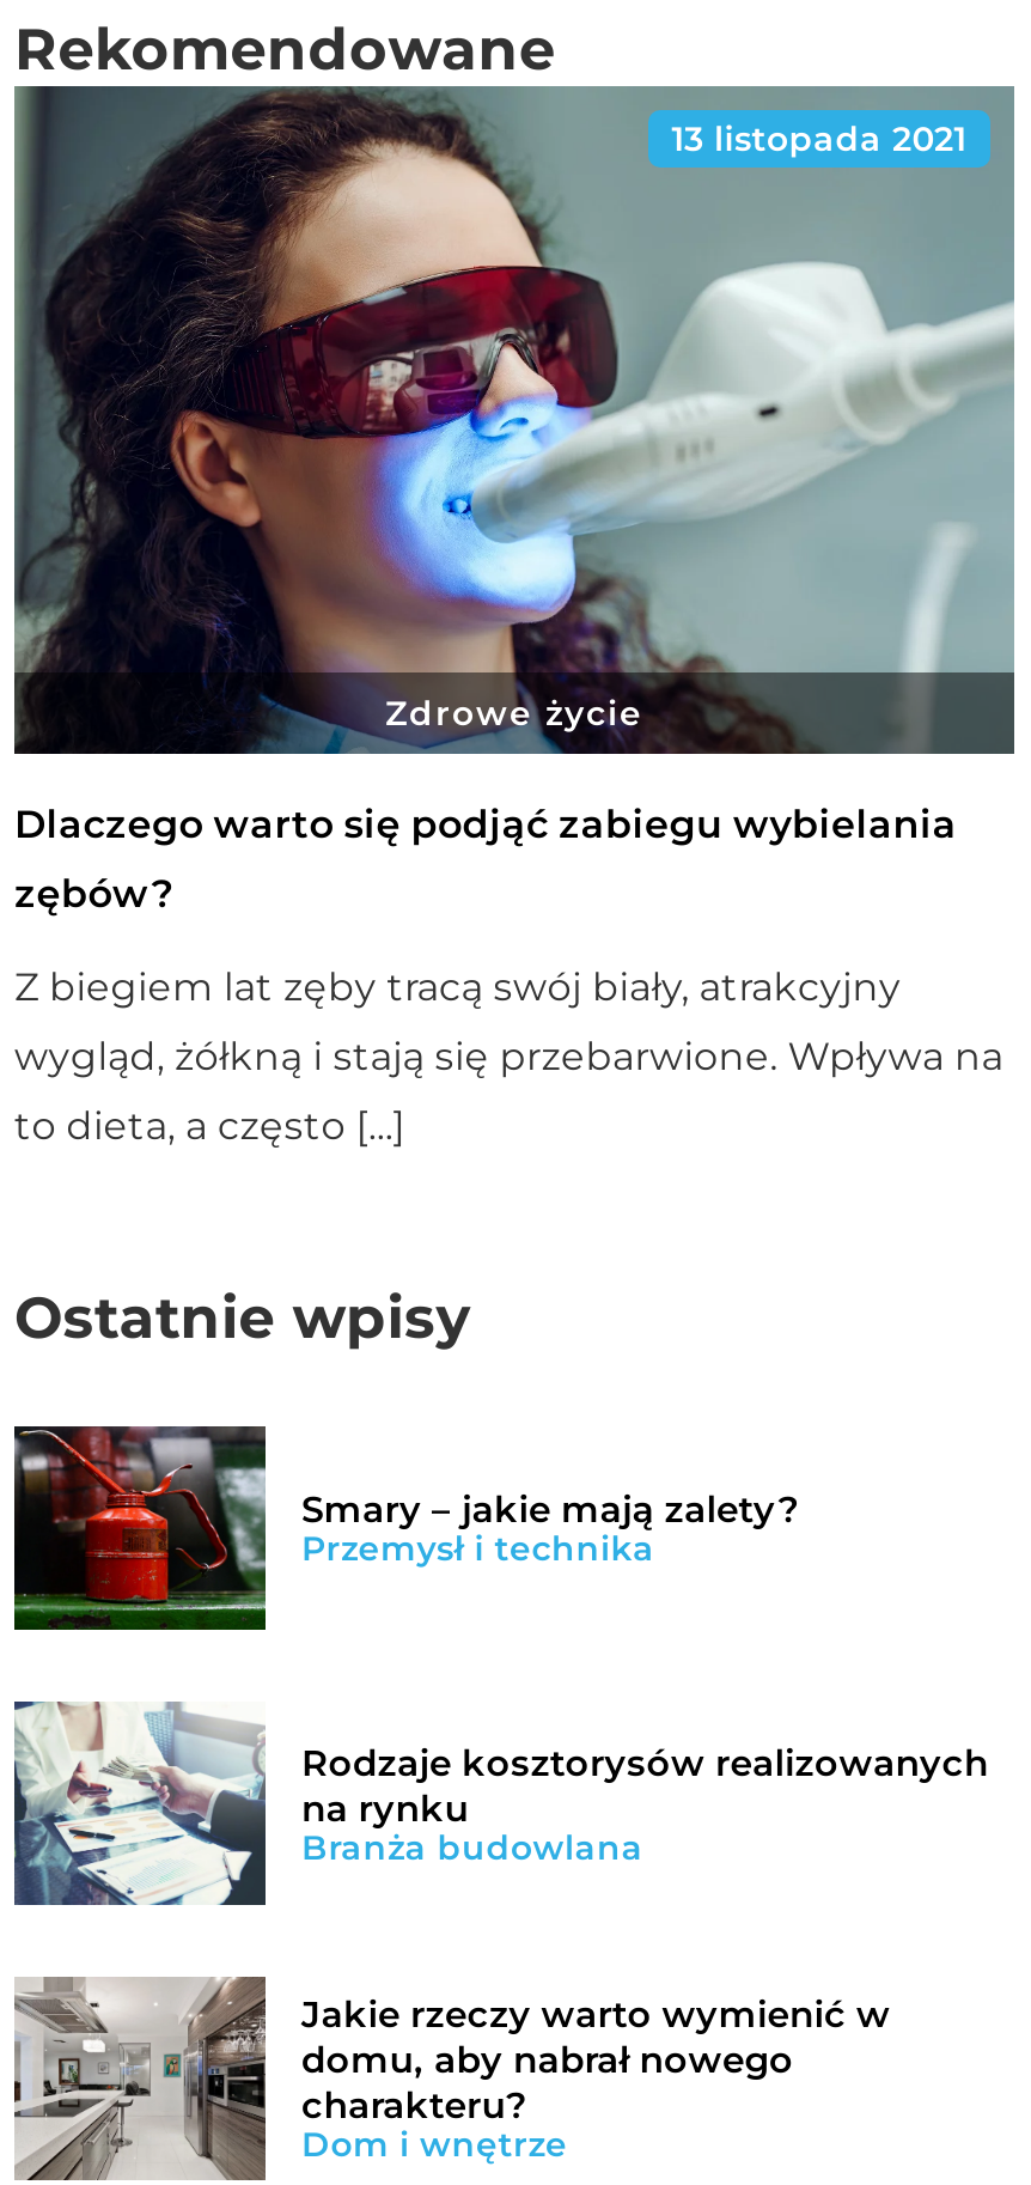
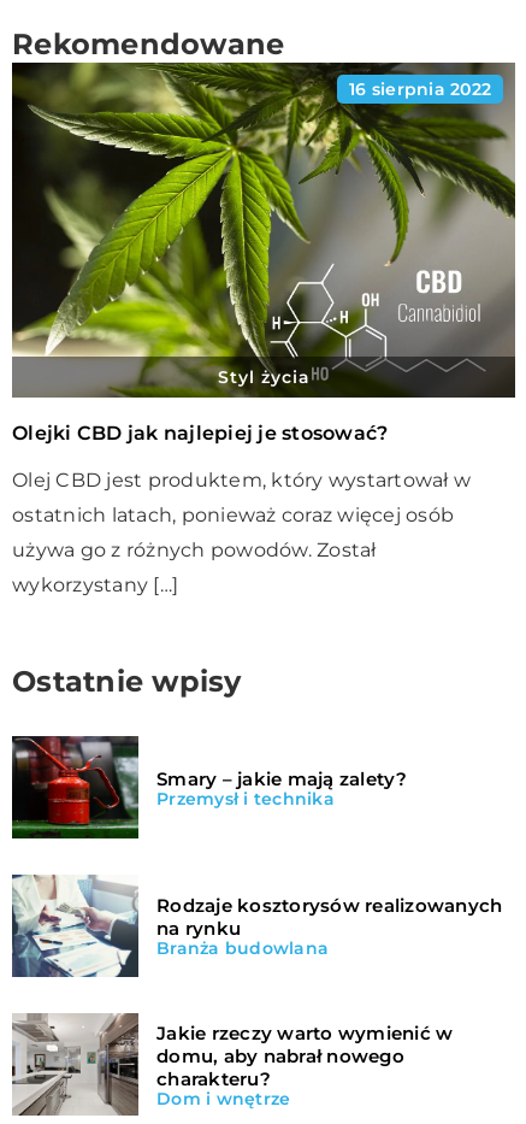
[12,86,1014,756] [image] | 13 listopada 2021 -> [11,61,515,399] [image] | 16 sierpnia 2022
[385,690,643,733] Zdrowe życie -> [217,367,310,388] Styl życia
[14,800,957,846] Dlaczego warto się podjąć zabiegu wybielania -> [12,422,388,445] Olejki CBD jak najlepiej je stosować?
[14,870,173,915] zębów? -> [12,469,471,492] Olej CBD jest produktem, który wystartował w
[14,963,901,1008] Z biegiem lat zęby tracą swój biały, atrakcyjny -> [12,504,454,527] ostatnich latach, ponieważ coraz więcej osób
[14,1032,1003,1078] wygląd, żółkną i stają się przebarwione. Wpływa na -> [12,539,376,562] używa go z różnych powodów. Został
[14,1102,405,1147] to dieta, a często […] -> [12,574,178,597] wykorzystany […]

